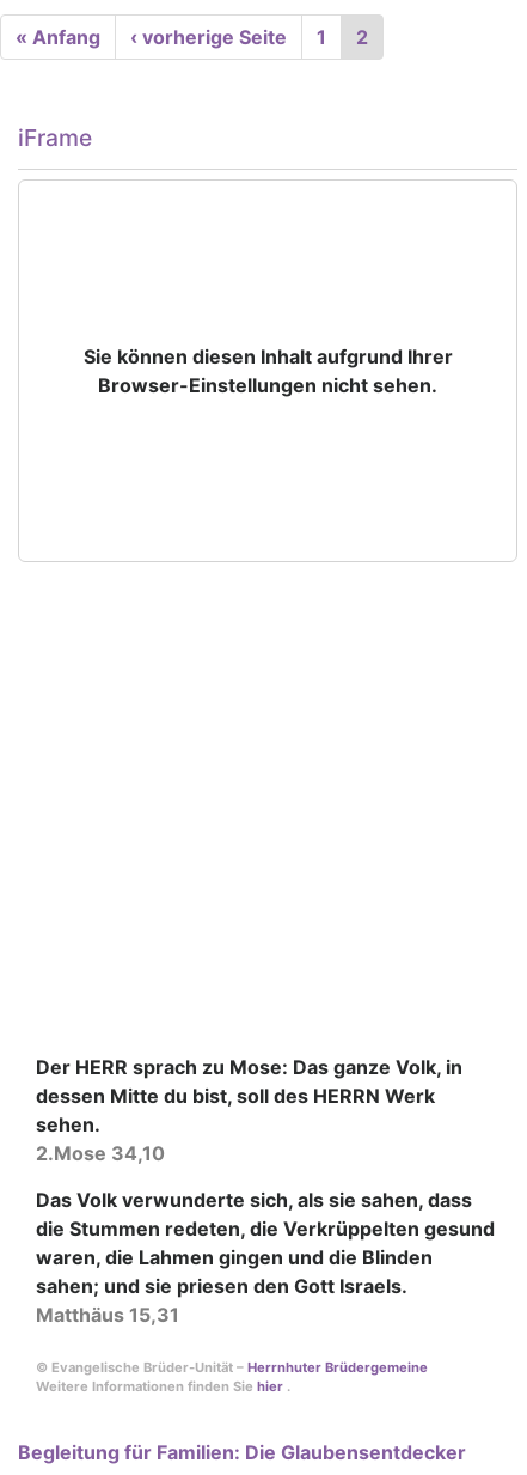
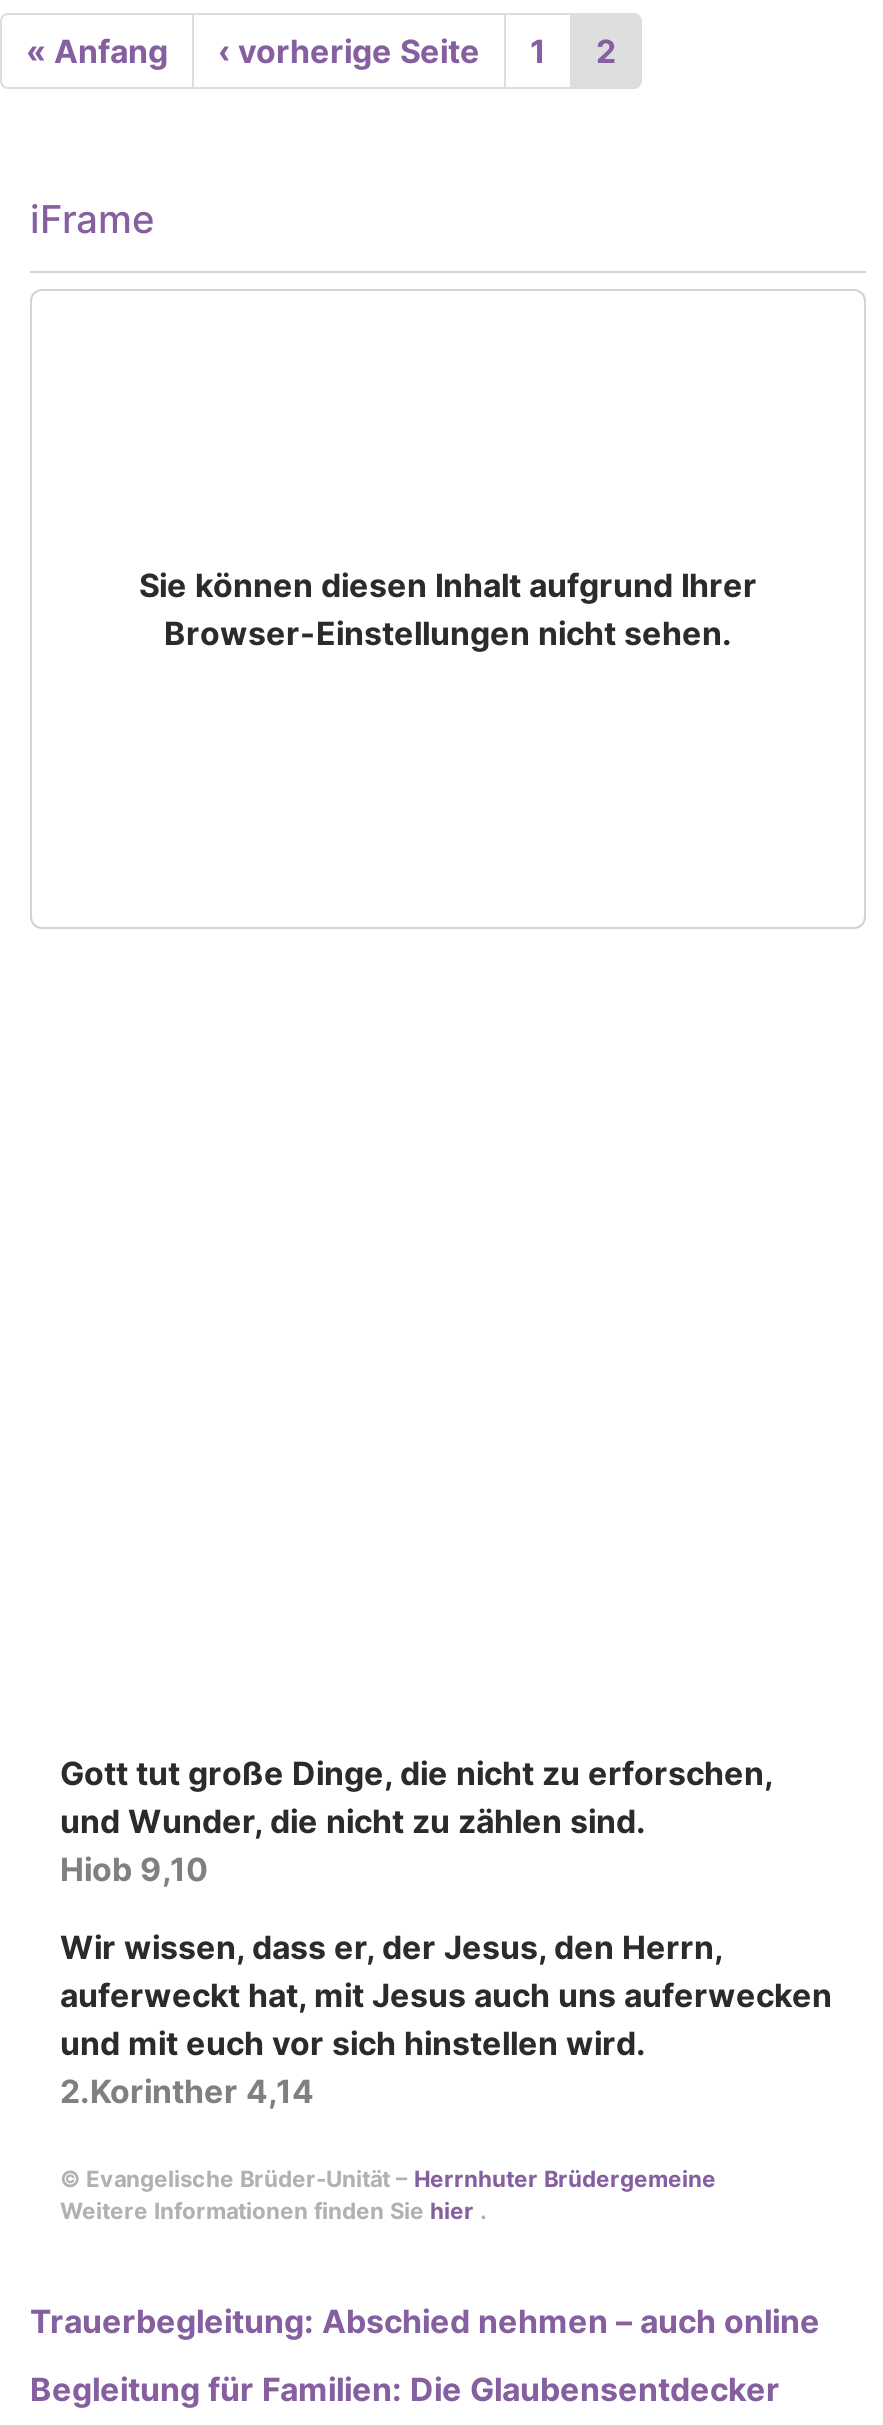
[36,1055,462,1165] Der HERR sprach zu Mose: Das ganze Volk, in | dessen Mitte du bist, soll des HERRN Werk | sehen. | 2.Mose 34,10 -> [60,1753,772,1889] Gott tut große Dinge, die nicht zu erforschen, | und Wunder, die nicht zu zählen sind. | Hiob 9,10
[36,1188,495,1327] Das Volk verwunderte sich, als sie sahen, dass | die Stummen redeten, die Verkrüppelten gesund | waren, die Lahmen gingen und die Blinden | sahen; und sie priesen den Gott Israels. | Matthäus 15,31 -> [60,1927,832,2111] Wir wissen, dass er, der Jesus, den Herrn, | auferweckt hat, mit Jesus auch uns auferwecken | und mit euch vor sich hinstellen wird. | 2.Korinther 4,14
moved [36,1359,428,1395] -> [60,2165,716,2225]: © Evangelische Brüder-Unität – Herrnhuter Brüdergemeine | Weitere Informationen finden Sie hier.
none -> [30,2301,820,2341] Trauerbegleitung: Abschied nehmen – auch online

